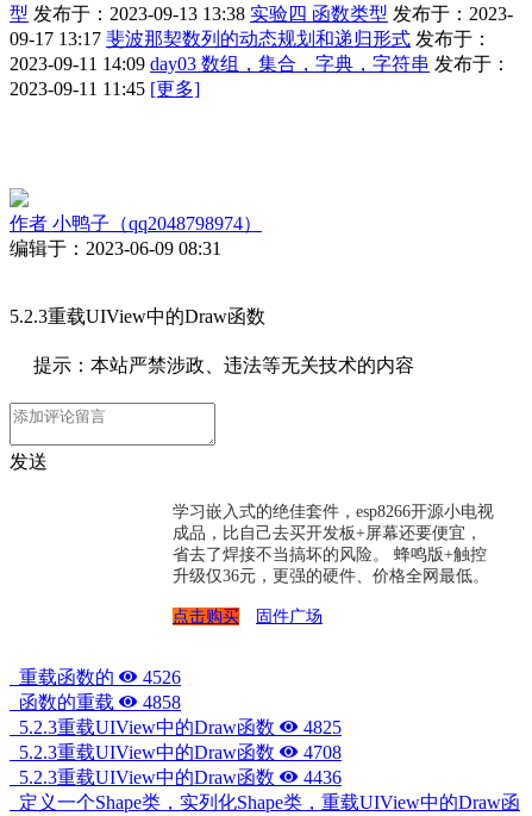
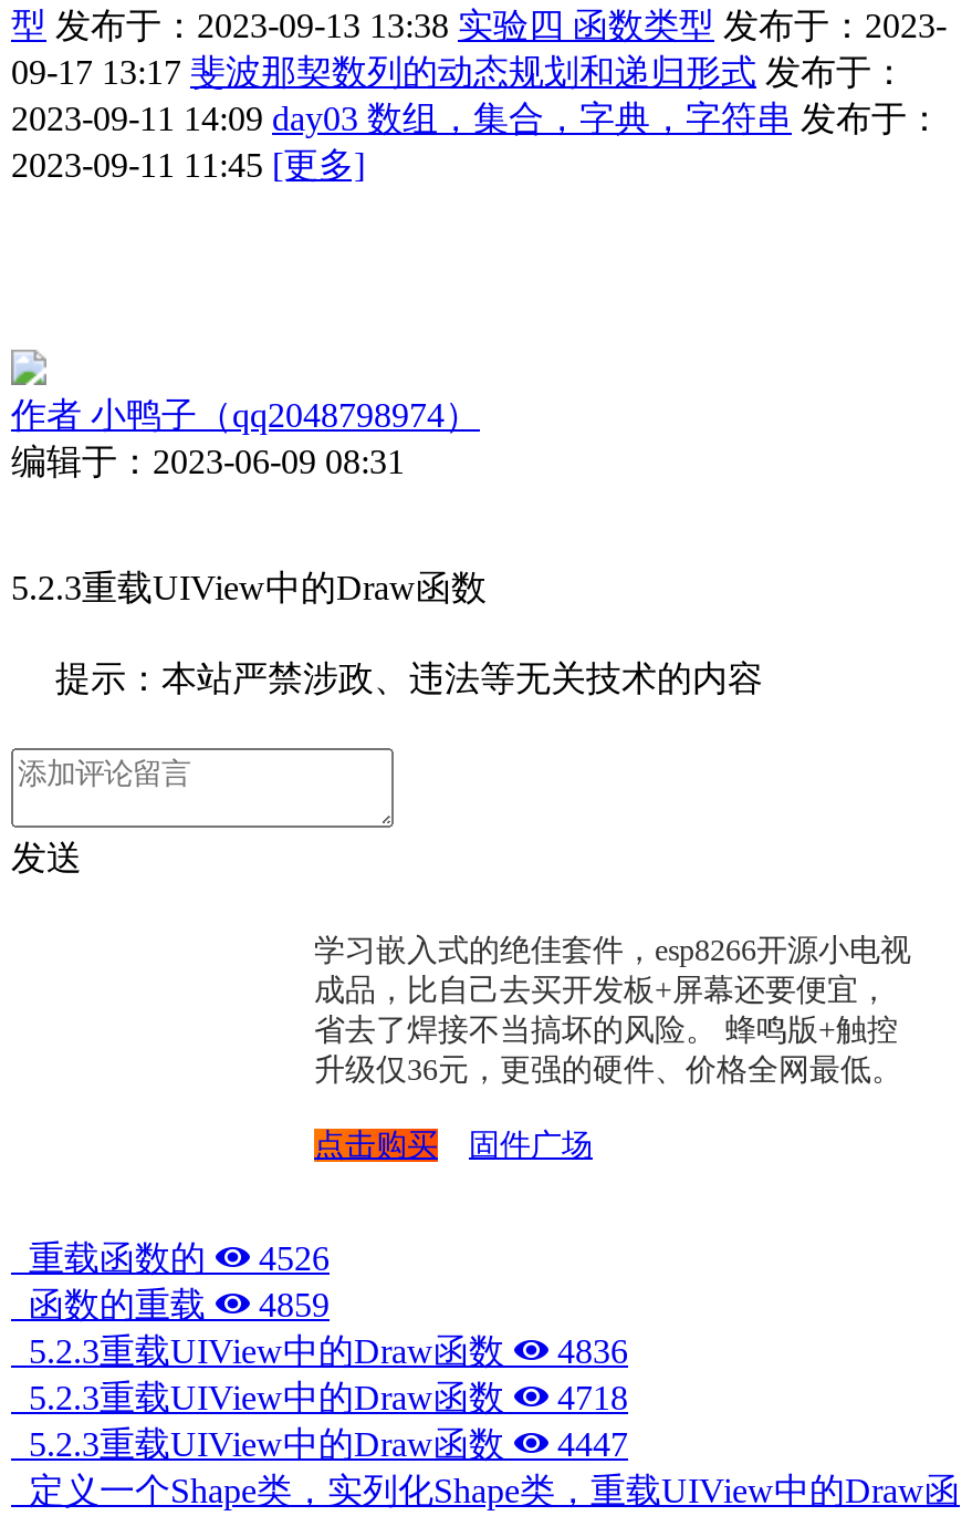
[10,692,181,713] 函数的重载 4858 -> [11,1286,330,1324] 函数的重载 4859
[10,717,342,738] 5.2.3重载UIView中的Draw函数 4825 -> [11,1333,628,1371] 5.2.3重载UIView中的Draw函数 4836
[10,743,342,763] 5.2.3重载UIView中的Draw函数 4708 -> [11,1379,628,1417] 5.2.3重载UIView中的Draw函数 4718
[10,768,342,788] 5.2.3重载UIView中的Draw函数 4436 -> [11,1426,628,1464] 5.2.3重载UIView中的Draw函数 4447

